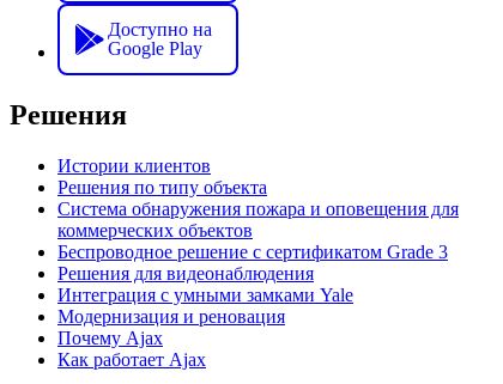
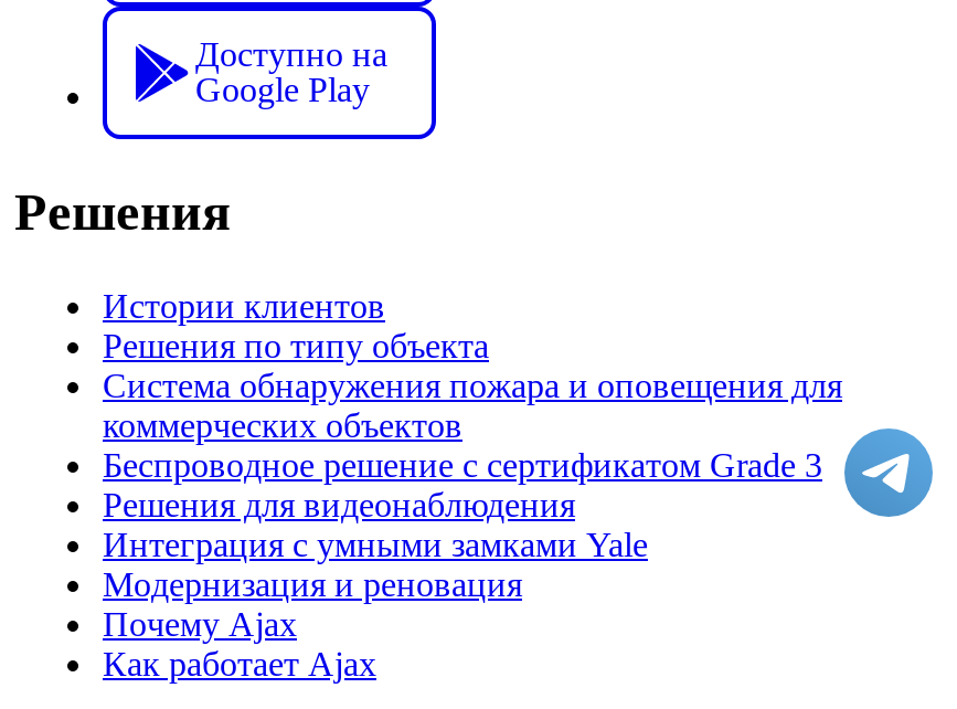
none -> [842,426,935,519] [image]

